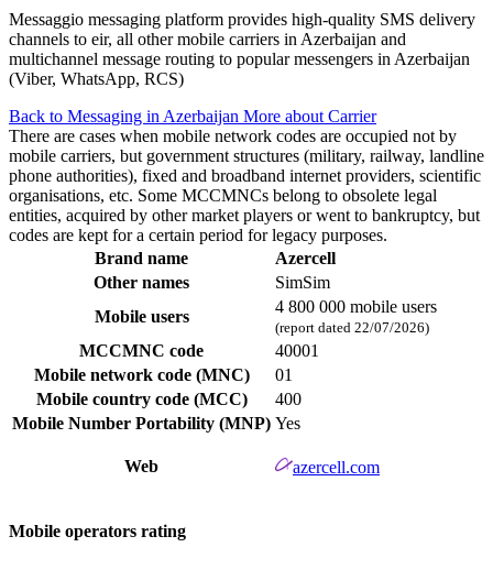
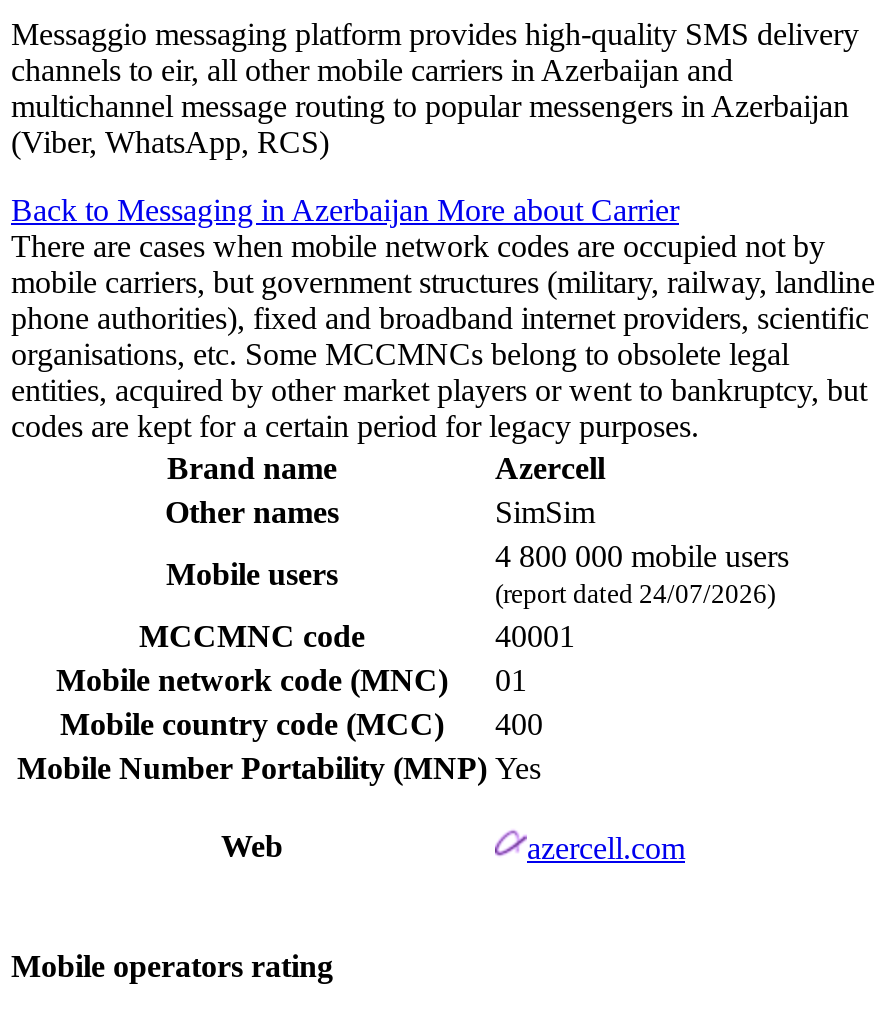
[275,319,429,335] (report dated 22/07/2026) -> [495,580,775,610] (report dated 24/07/2026)

